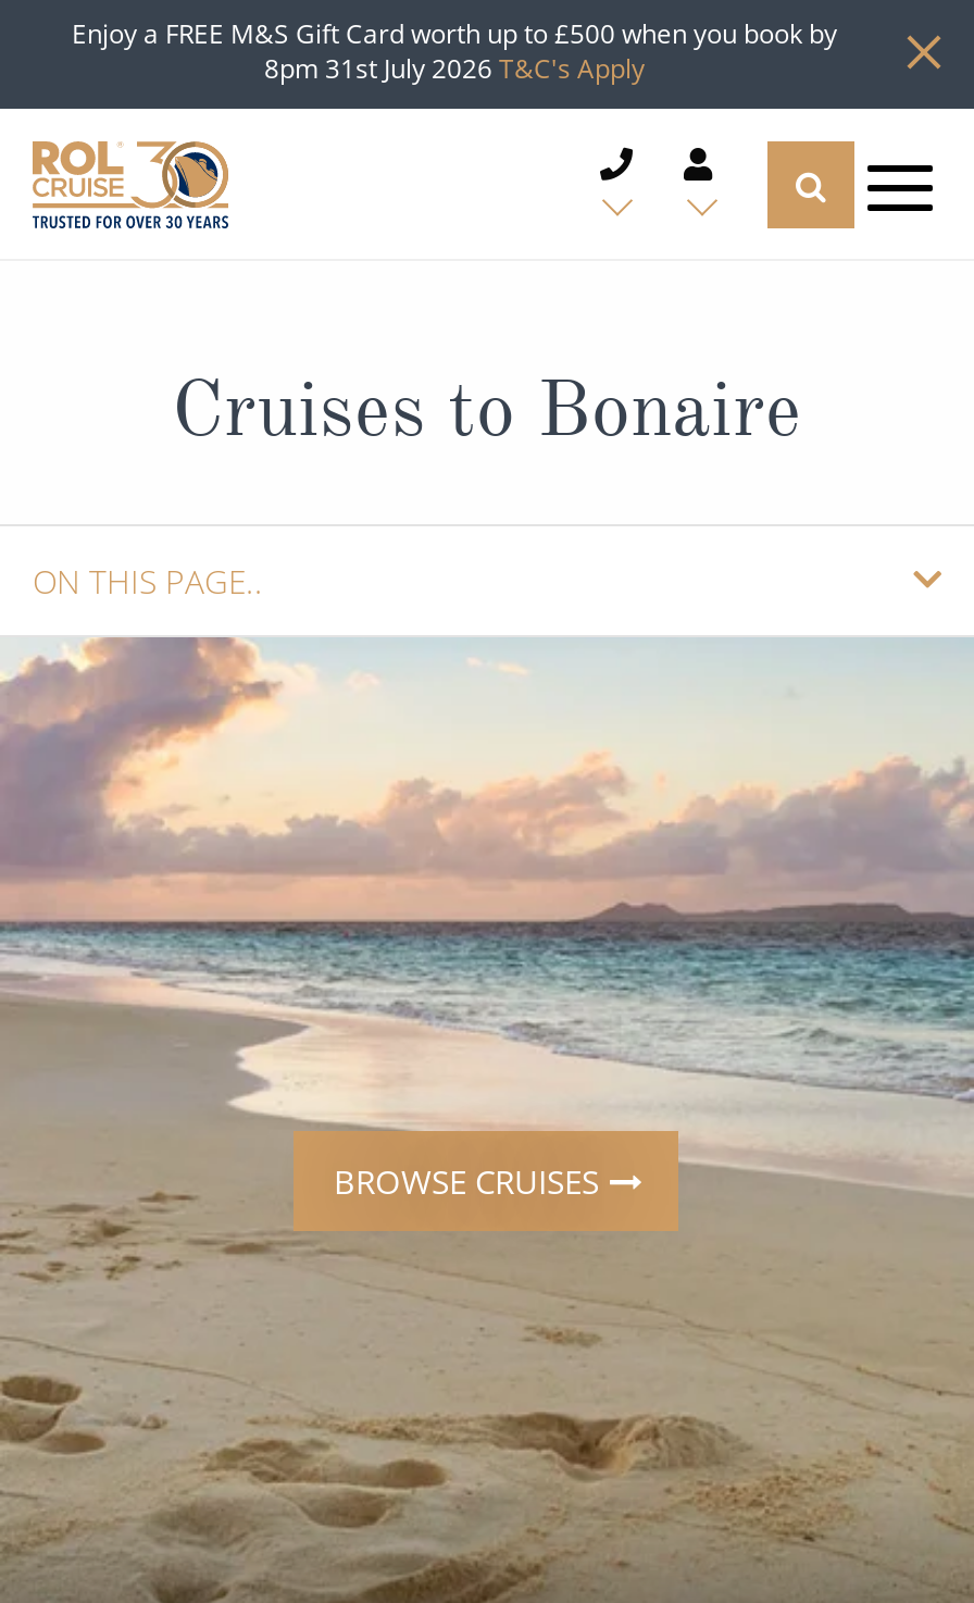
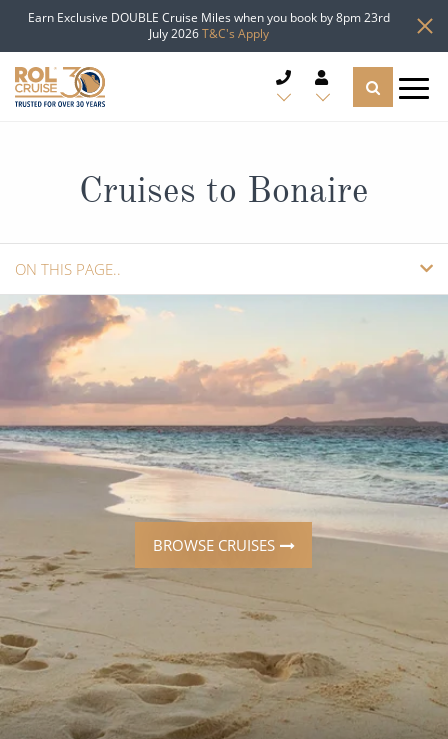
[72,15,837,87] Enjoy a FREE M&S Gift Card worth up to £500 when you book by | 8pm 31st July 2026 T&C's Apply -> [28,9,390,42] Earn Exclusive DOUBLE Cruise Miles when you book by 8pm 23rd | July 2026 T&C's Apply

